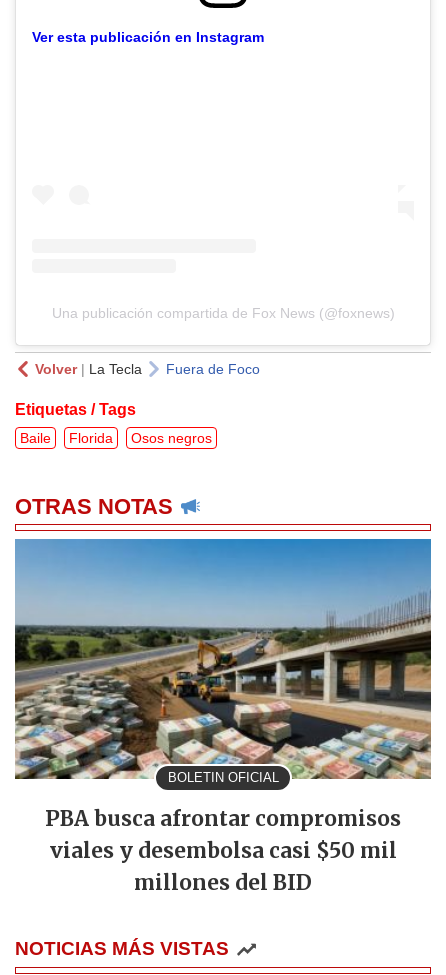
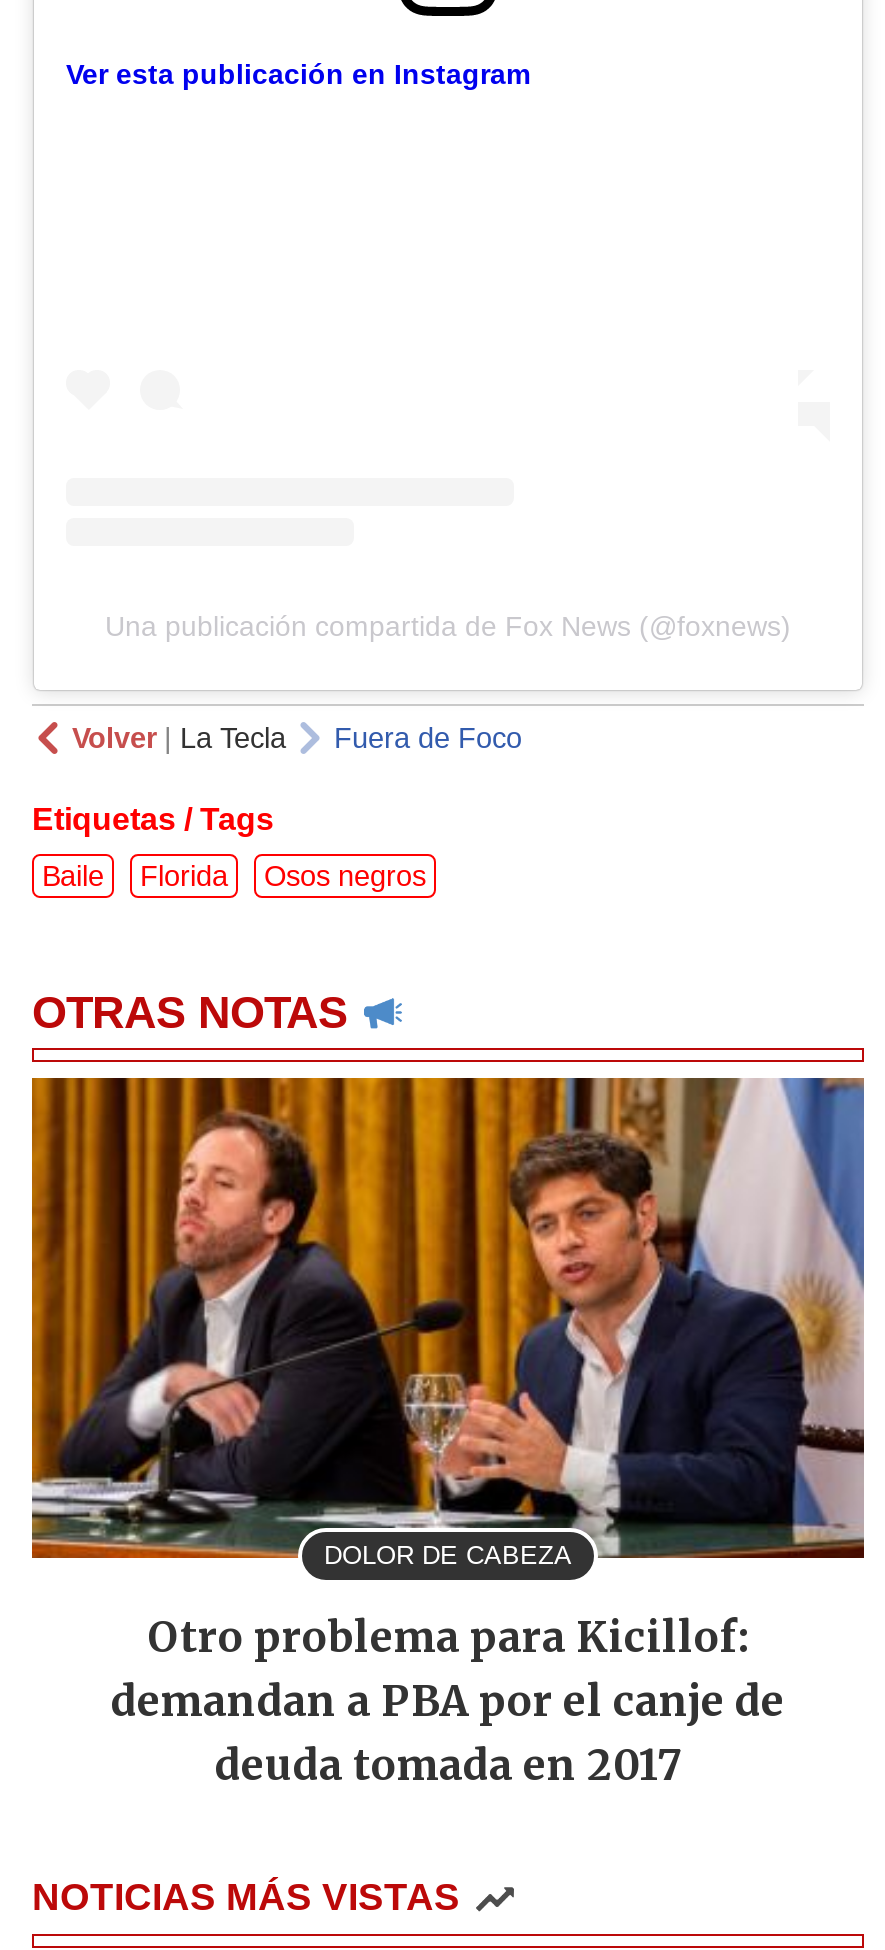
[14,538,432,785] [image] | BOLETIN OFICIAL -> [30,1076,866,1571] [image] | DOLOR DE CABEZA
[45,806,401,896] PBA busca afrontar compromisos | viales y desembolsa casi $50 mil | millones del BID -> [111,1613,785,1793] Otro problema para Kicillof: | demandan a PBA por el canje de | deuda tomada en 2017

